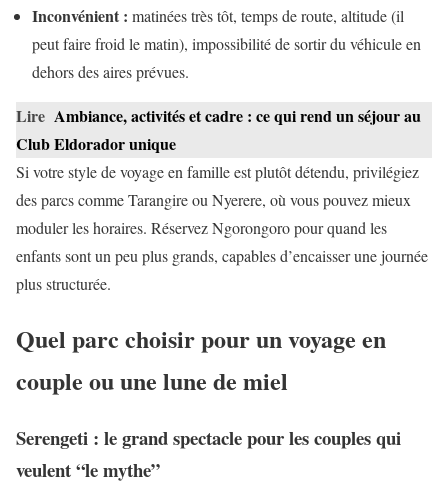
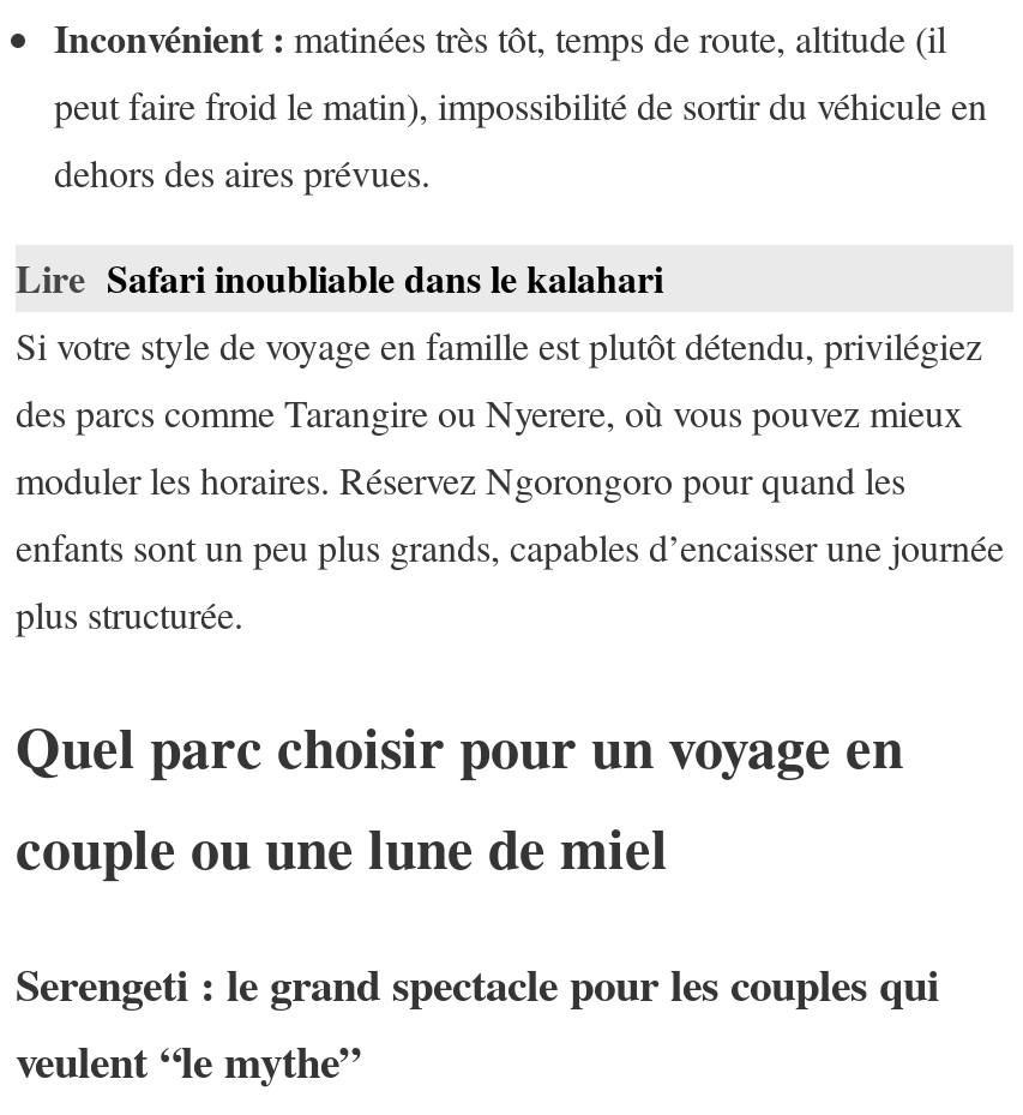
[16,104,421,155] Lire Ambiance, activités et cadre : ce qui rend un séjour au | Club Eldorador unique -> [16,250,663,305] Lire Safari inoubliable dans le kalahari

